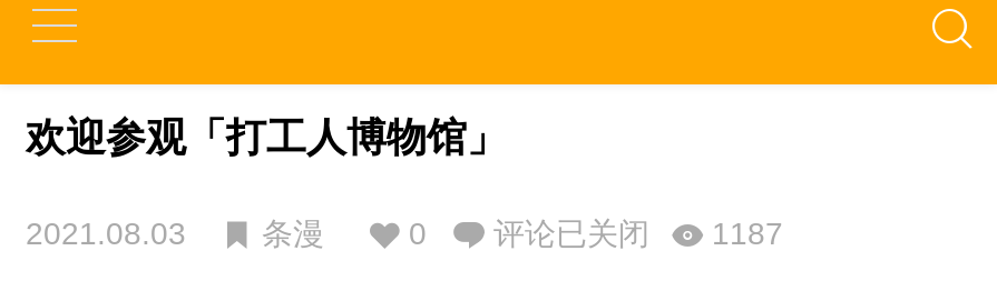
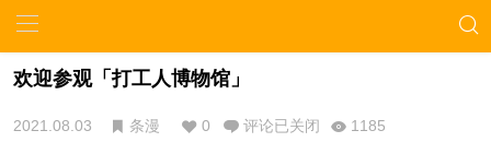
[409,215,792,251] 0 评论已关闭 1187 -> [202,117,390,134] 0 评论已关闭 1185

